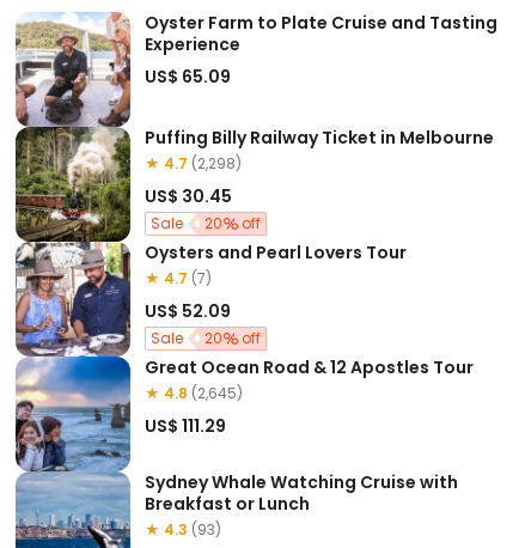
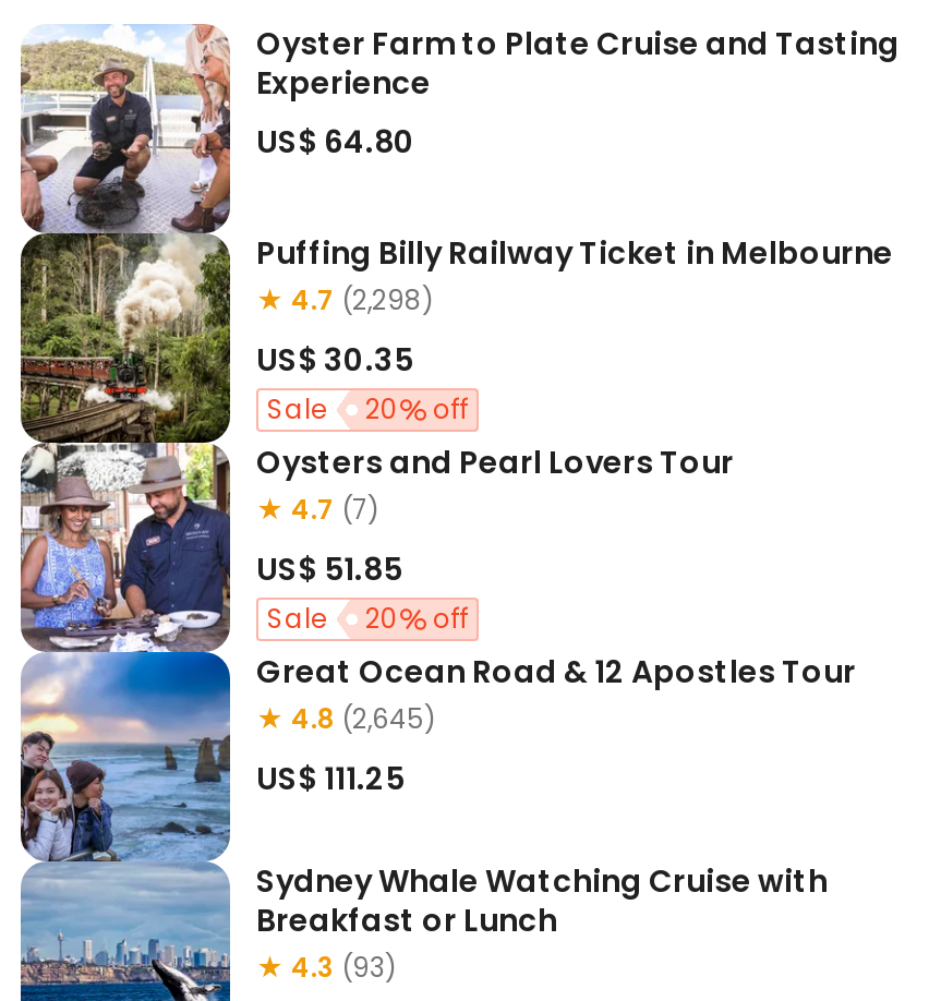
[145,65,231,89] US$ 65.09 -> [256,120,415,164] US$ 64.80
[145,185,232,208] US$ 30.45 -> [256,338,413,382] US$ 30.35
[145,299,231,323] US$ 52.09 -> [256,548,402,591] US$ 51.85
[145,414,226,438] US$ 111.29 -> [256,757,405,801] US$ 111.25

